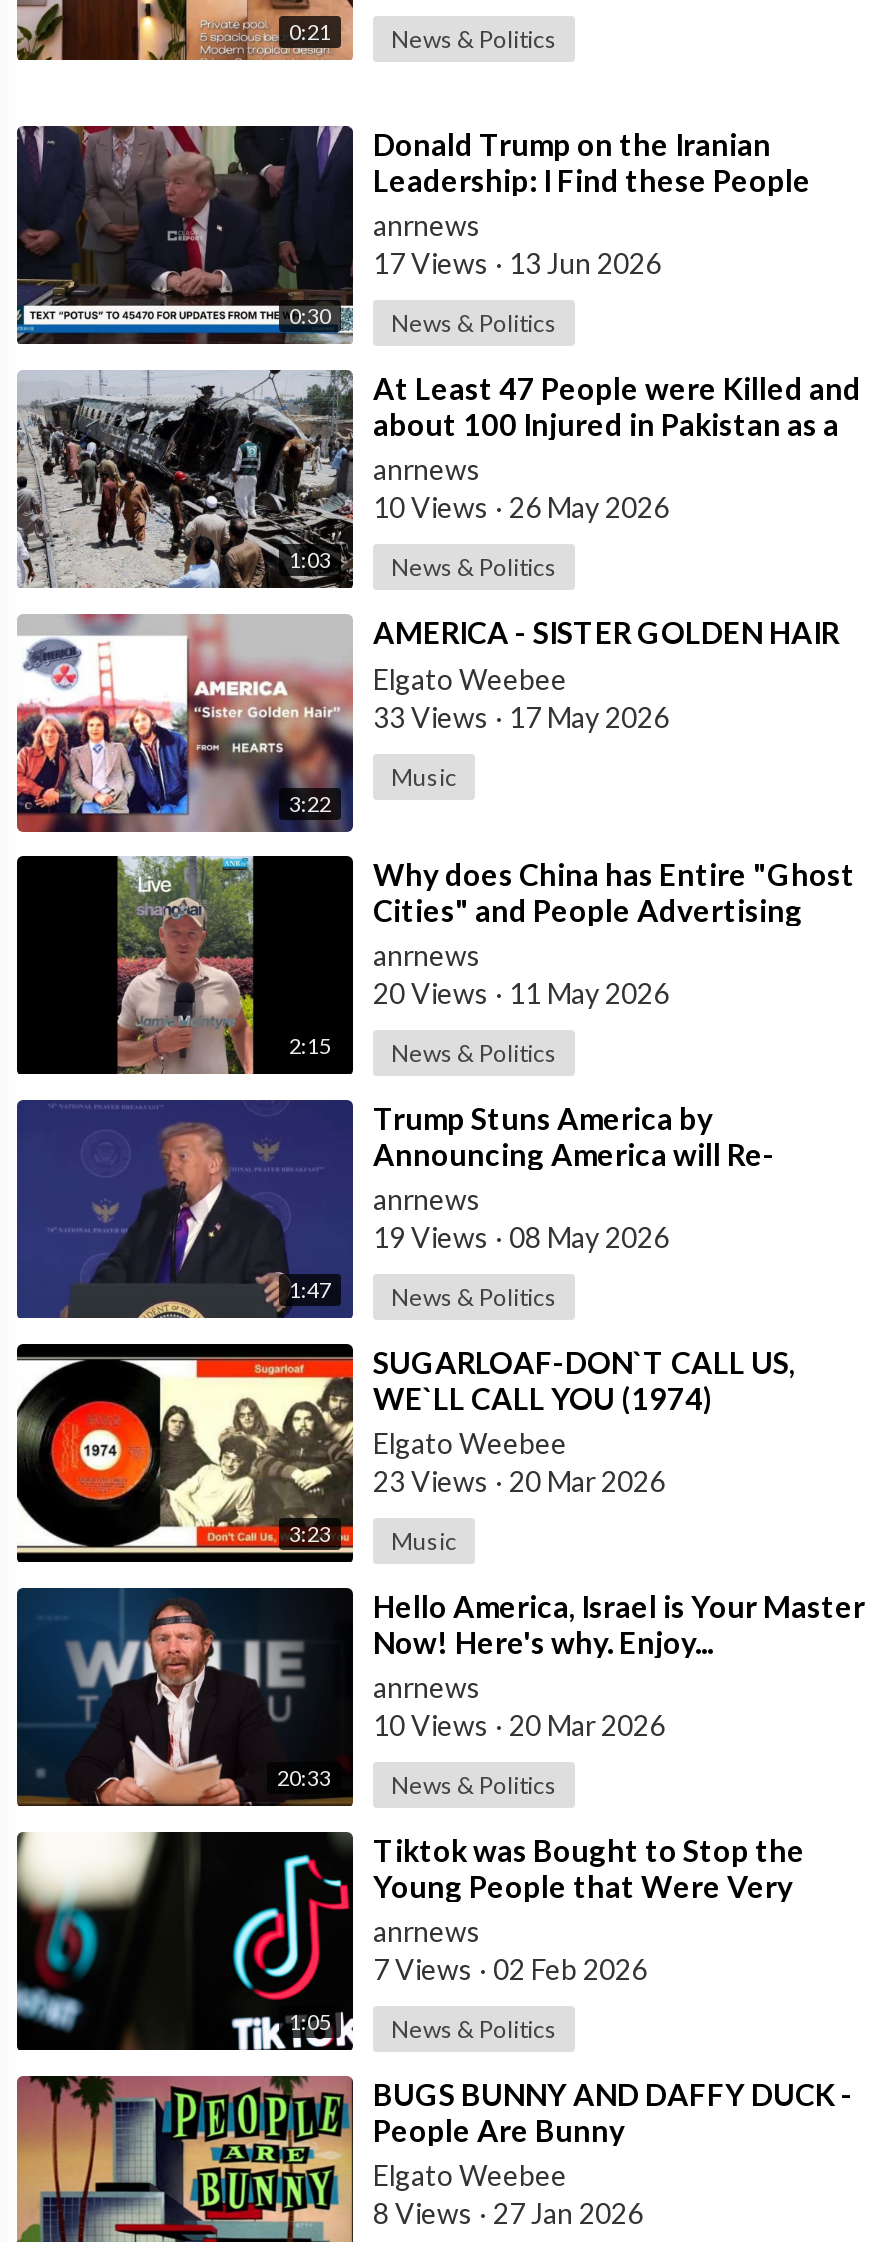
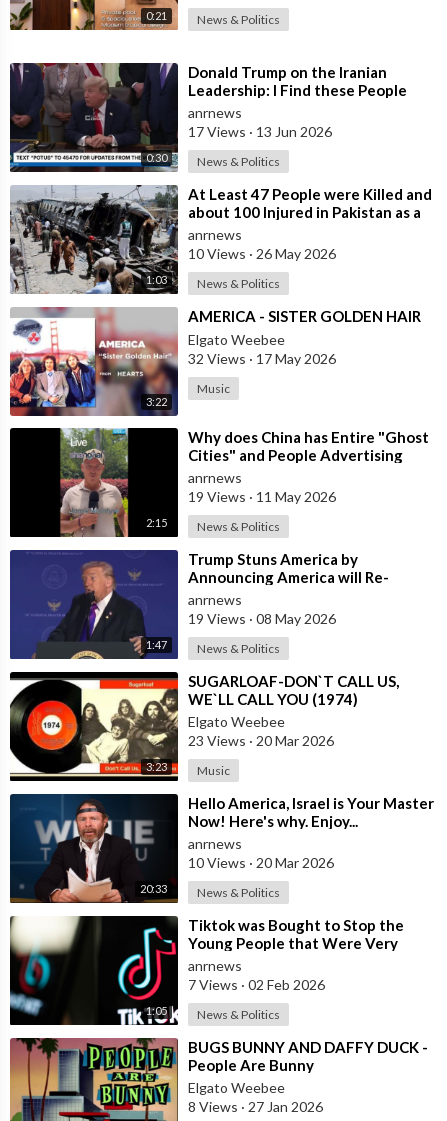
[373,700,669,734] 33 Views · 17 May 2026 -> [188,350,336,367] 32 Views · 17 May 2026
[373,976,669,1010] 20 Views · 11 May 2026 -> [188,488,336,505] 19 Views · 11 May 2026

